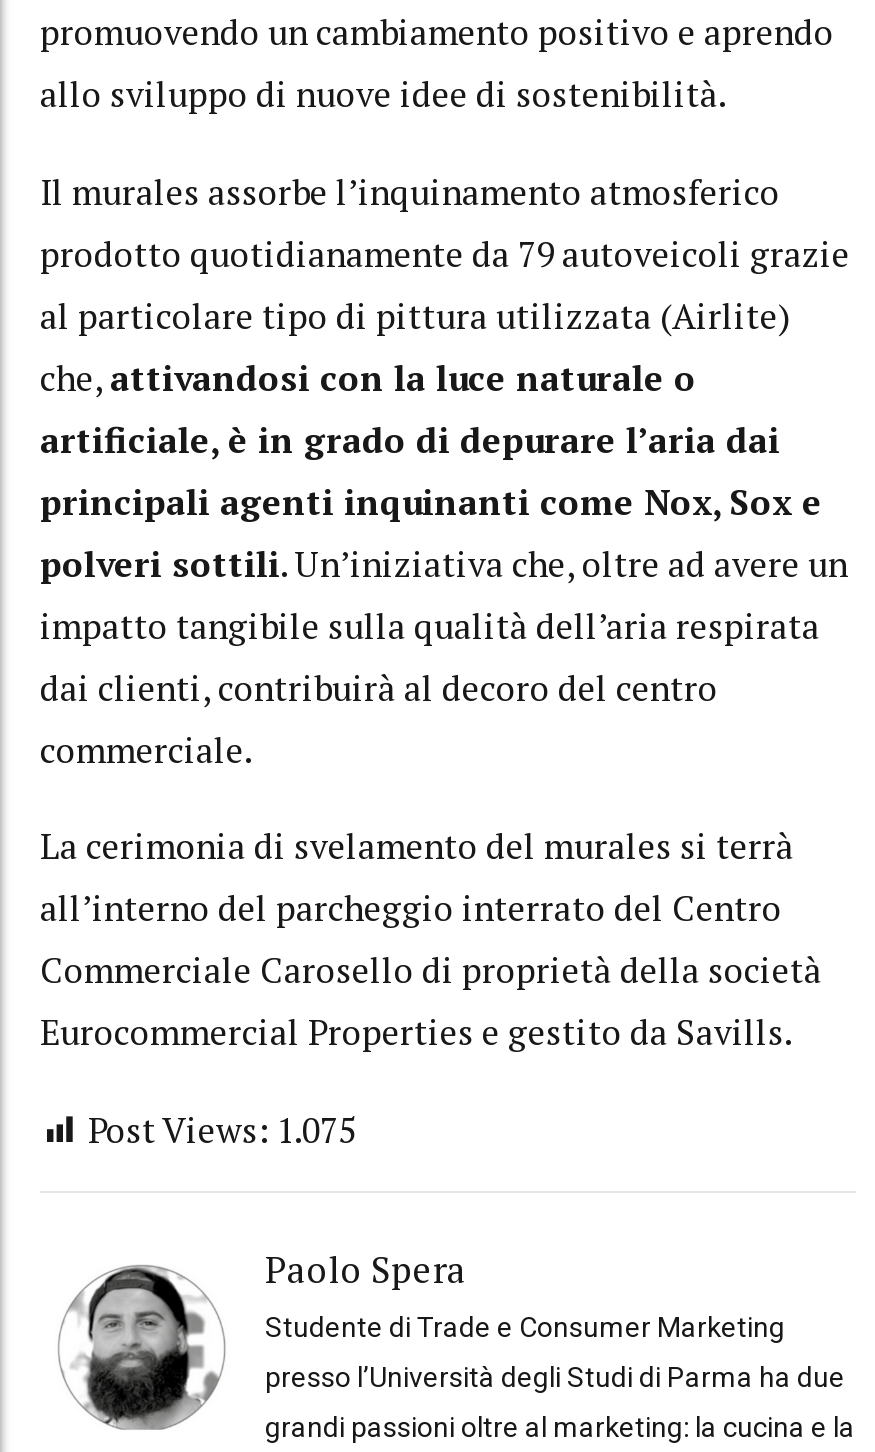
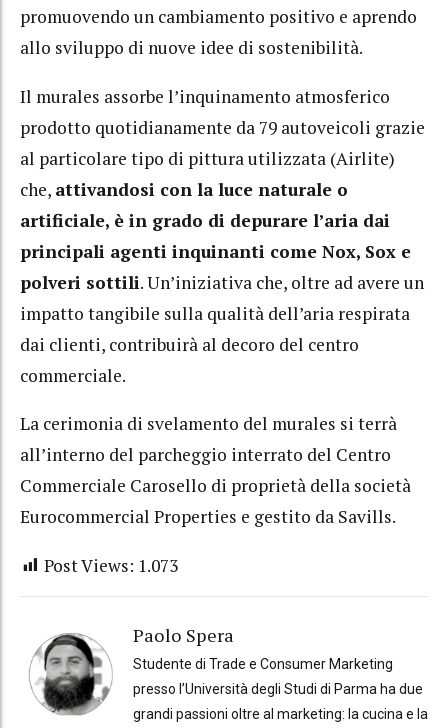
[88,1106,356,1152] Post Views: 1.075 -> [44,554,178,577] Post Views: 1.073

